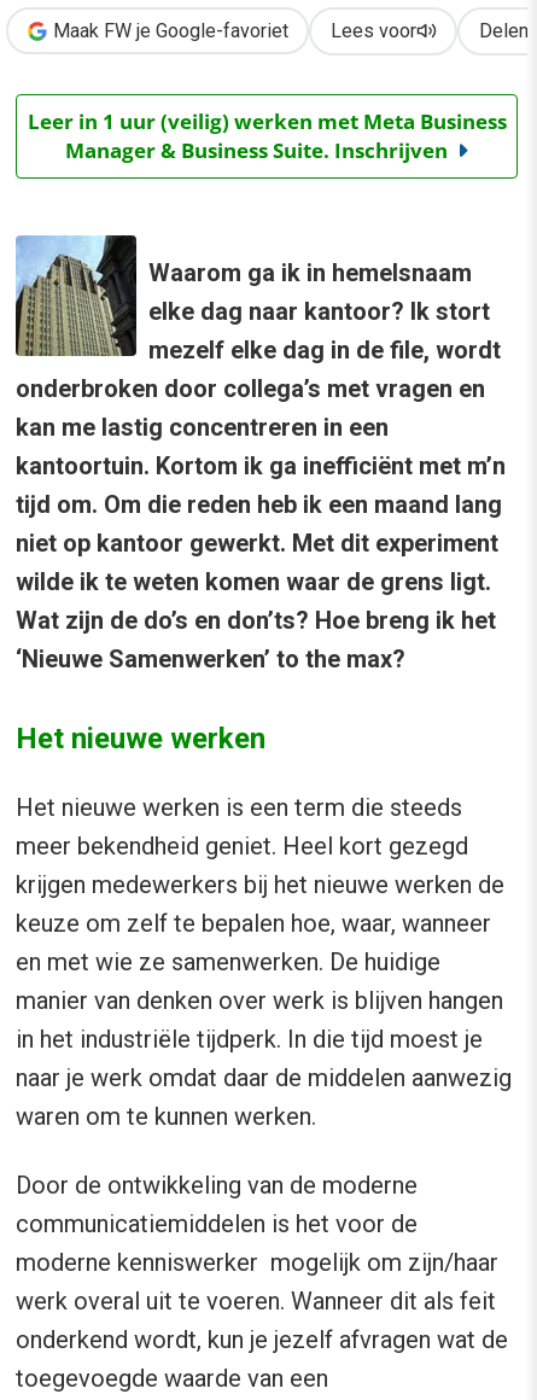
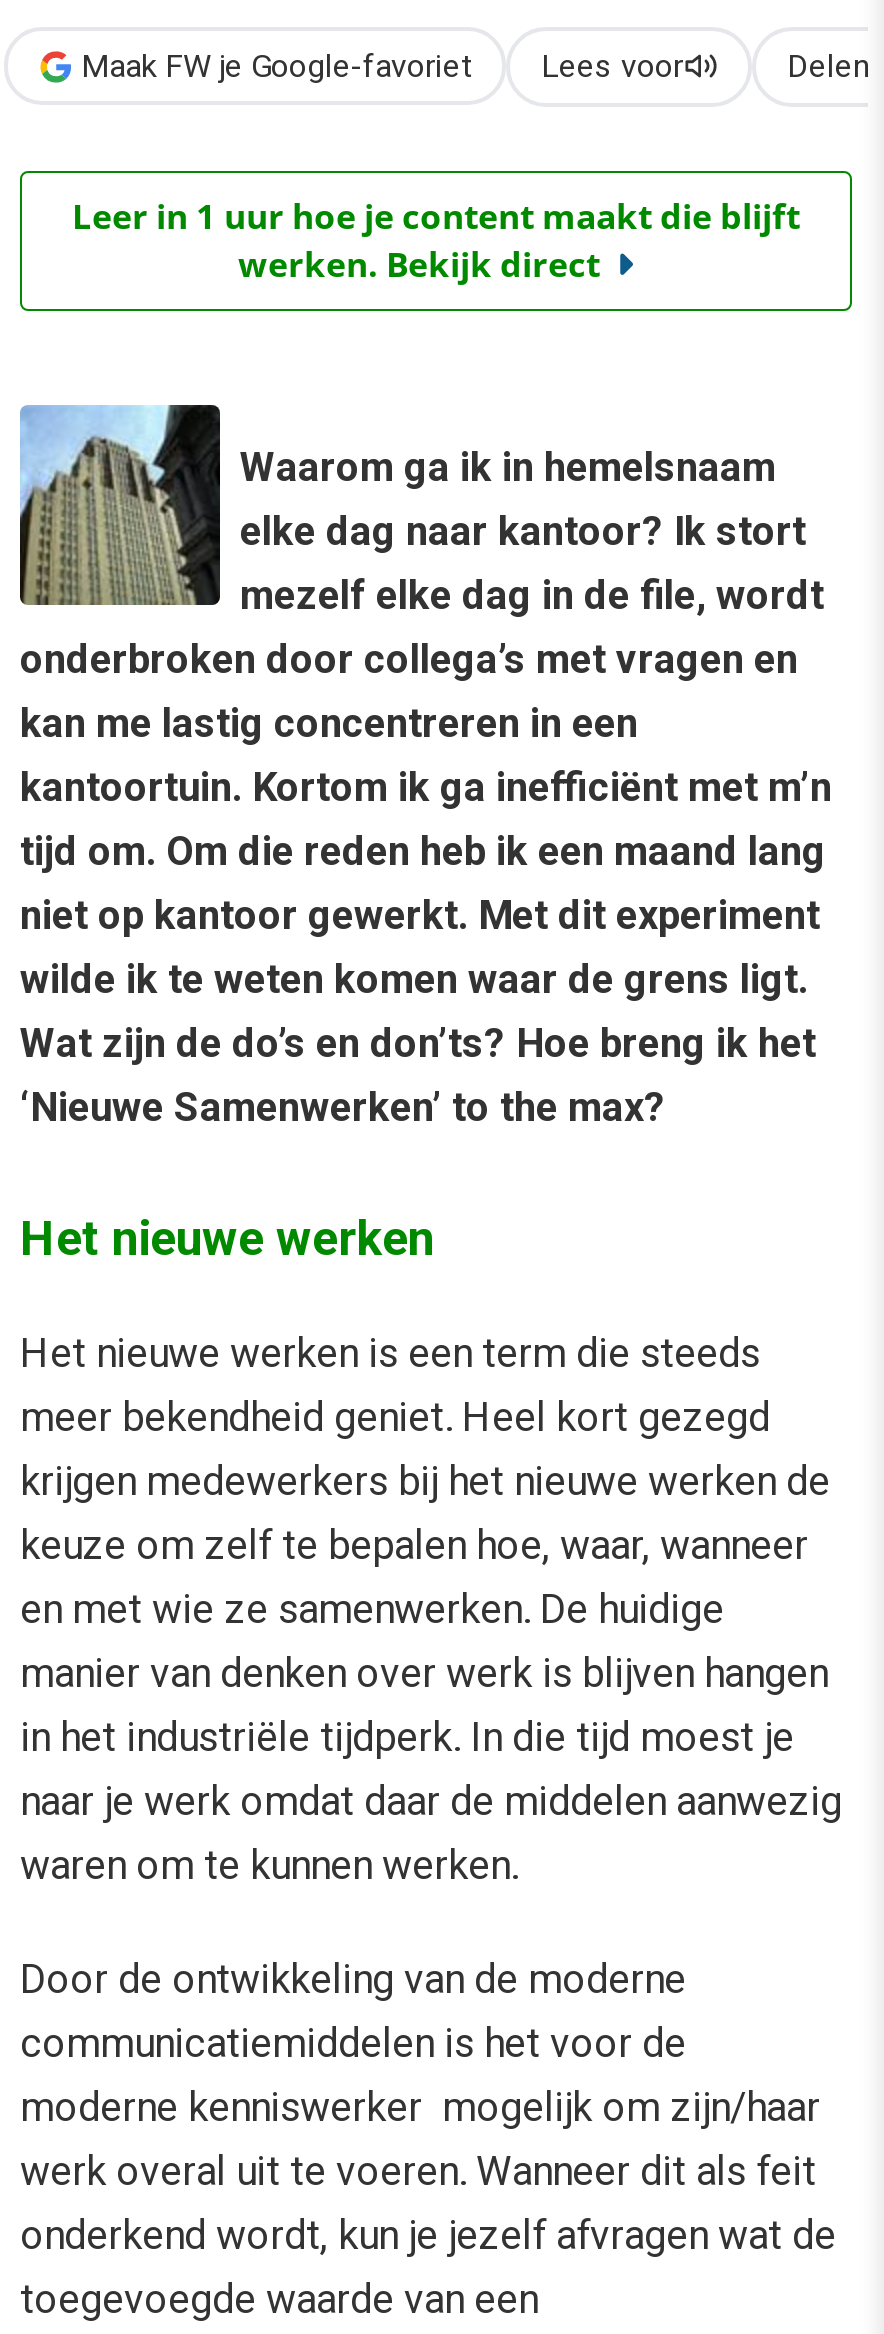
[27,107,506,164] Leer in 1 uur (veilig) werken met Meta Business | Manager & Business Suite. Inschrijven -> [72,192,800,286] Leer in 1 uur hoe je content maakt die blijft | werken. Bekijk direct

